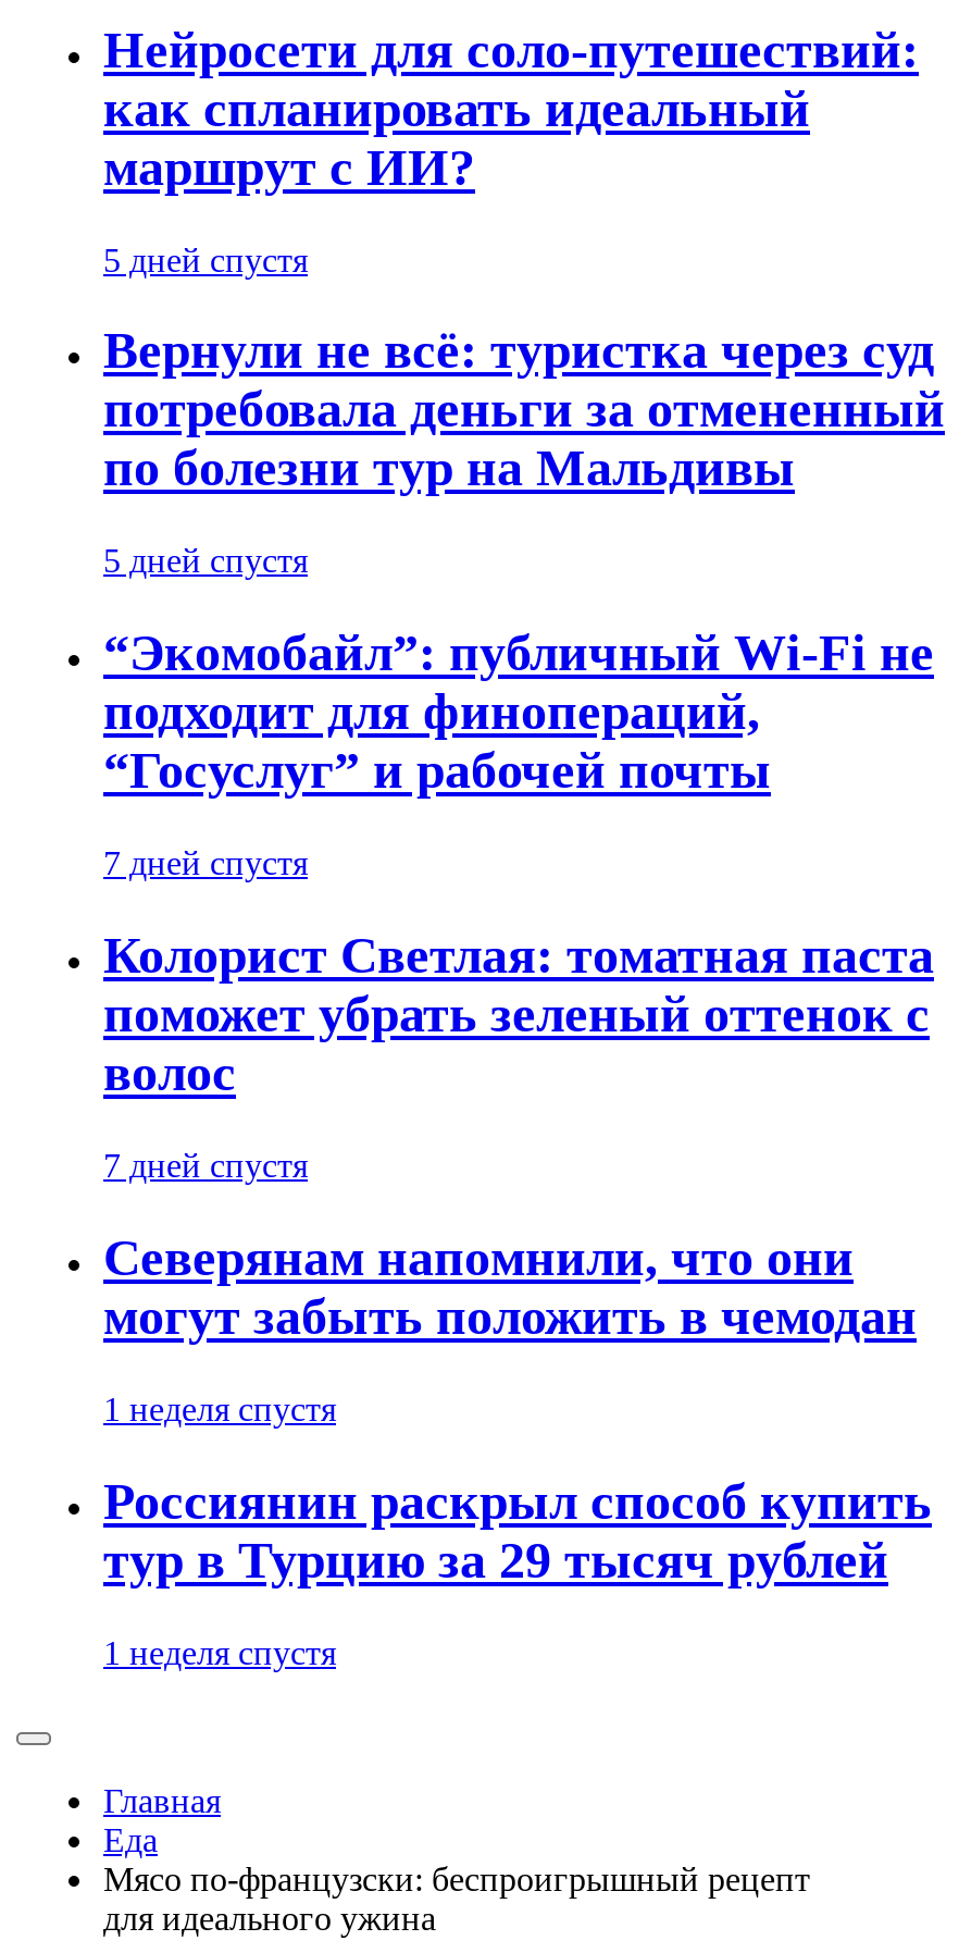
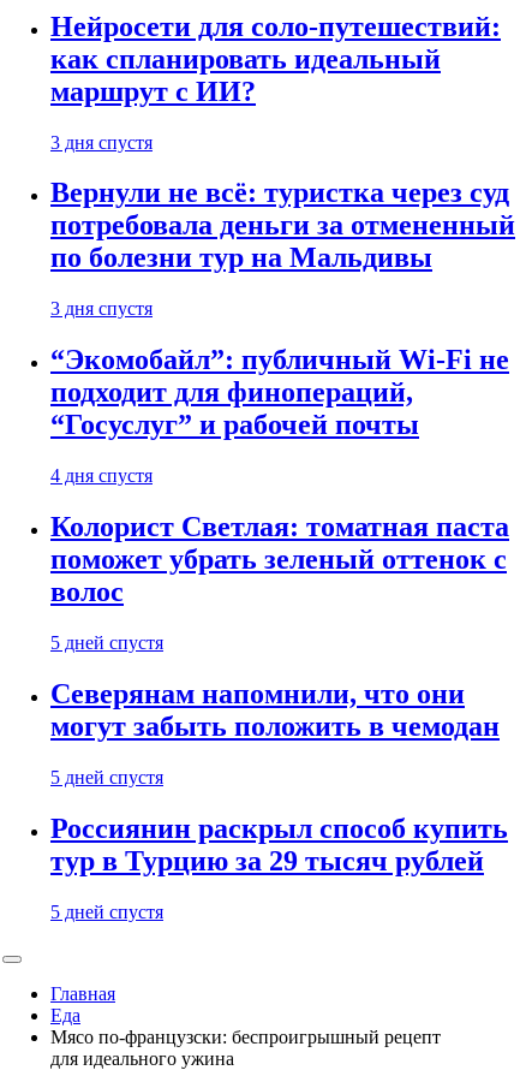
[103,241,308,278] 5 дней спустя -> [50,132,153,152] 3 дня спустя
[103,543,308,580] 5 дней спустя -> [50,299,153,319] 3 дня спустя
[103,845,308,882] 7 дней спустя -> [50,466,153,486] 4 дня спустя
[103,1147,308,1184] 7 дней спустя -> [50,632,163,653] 5 дней спустя
[103,1390,336,1427] 1 неделя спустя -> [50,767,163,787] 5 дней спустя
[103,1633,336,1670] 1 неделя спустя -> [50,901,163,922] 5 дней спустя

